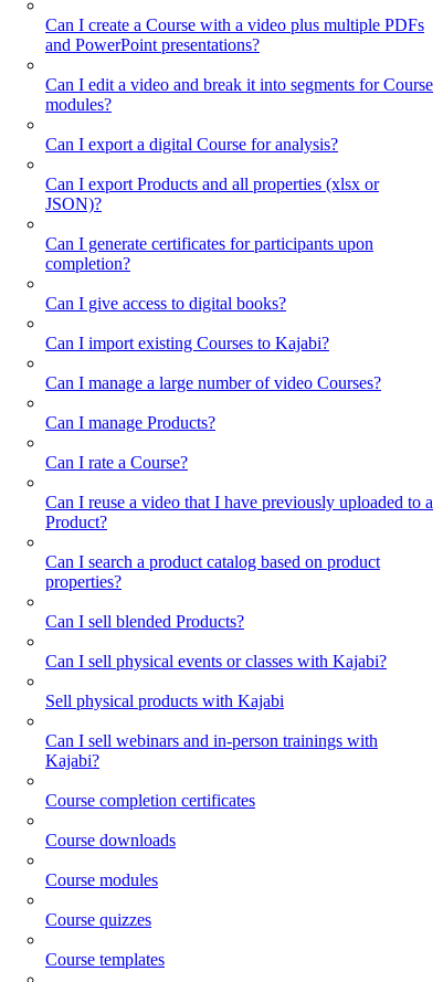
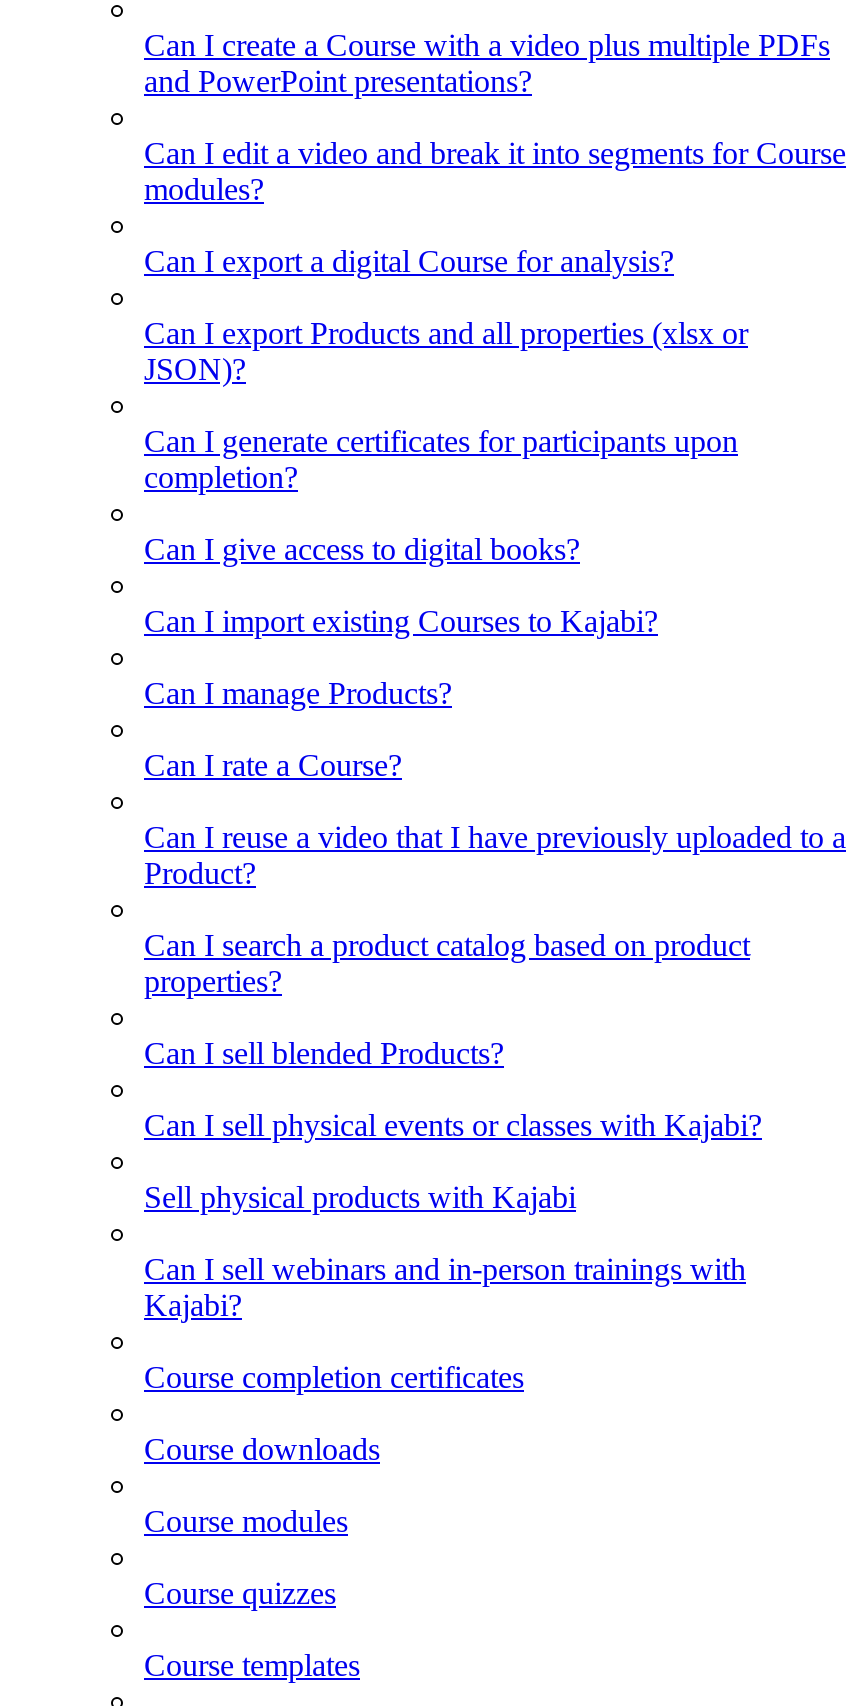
[45,373,381,392] Can I manage a large number of video Courses? -> none

